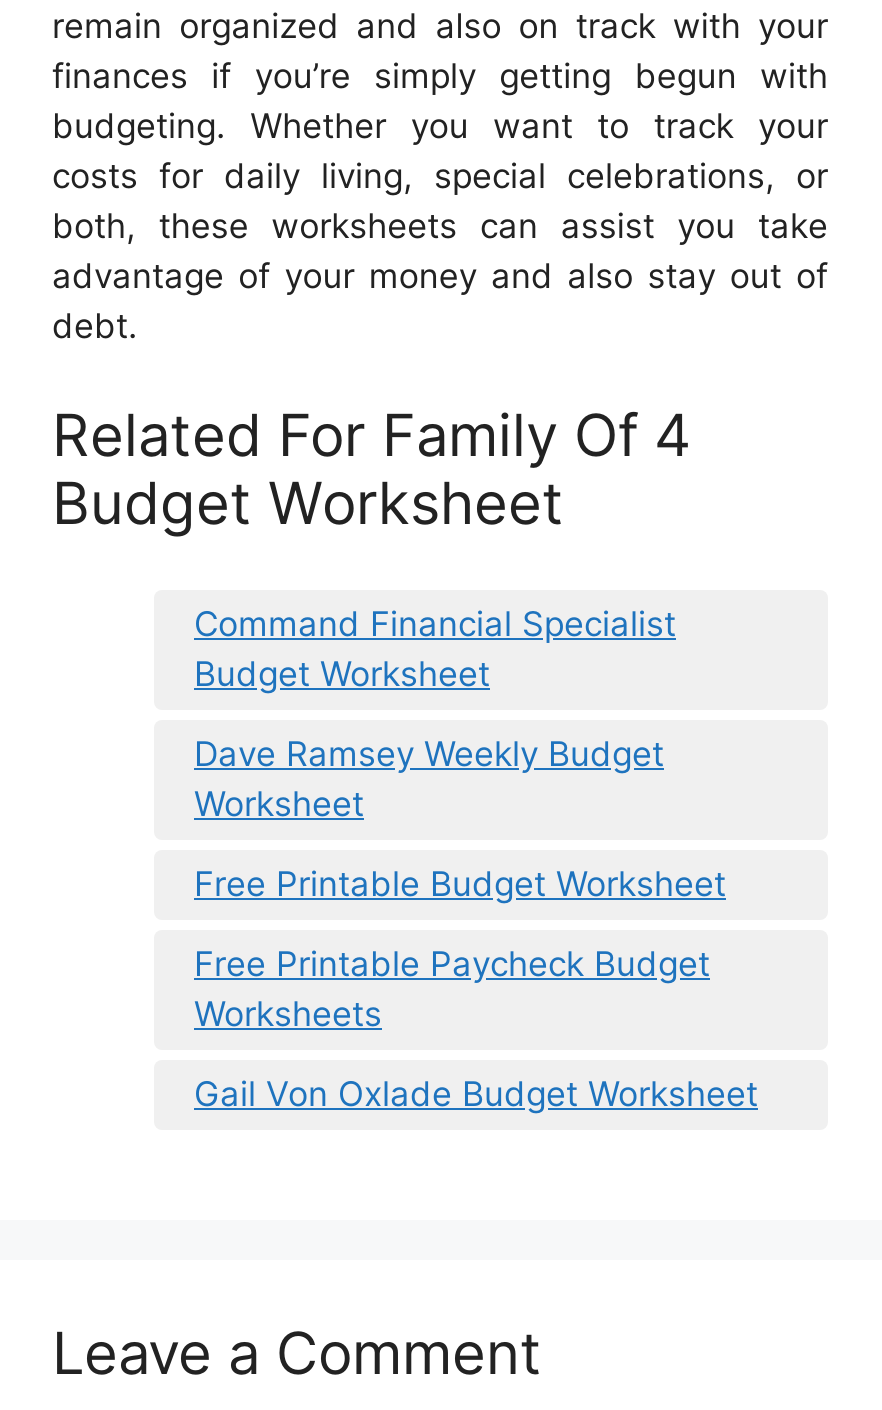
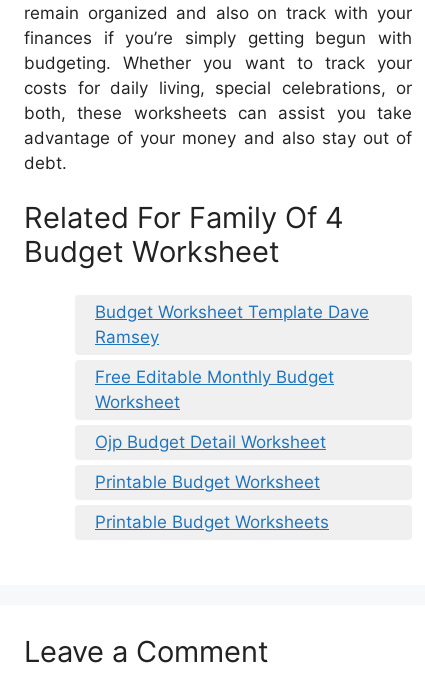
[194,603,676,693] Command Financial Specialist | Budget Worksheet -> [95,301,369,346] Budget Worksheet Template Dave | Ramsey
[194,733,664,773] Dave Ramsey Weekly Budget -> [95,366,334,386] Free Editable Monthly Budget
[194,863,726,903] Free Printable Budget Worksheet -> [95,431,326,451] Ojp Budget Detail Worksheet
[194,943,710,1033] Free Printable Paycheck Budget | Worksheets -> [95,471,320,491] Printable Budget Worksheet
[194,1073,758,1113] Gail Von Oxlade Budget Worksheet -> [95,511,329,531] Printable Budget Worksheets

